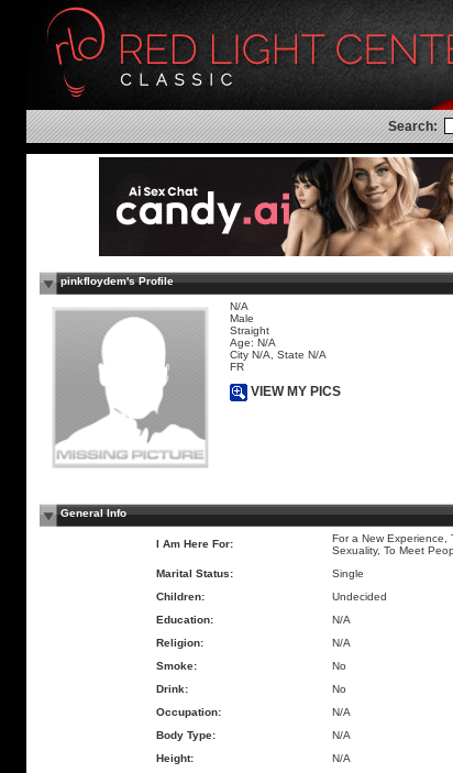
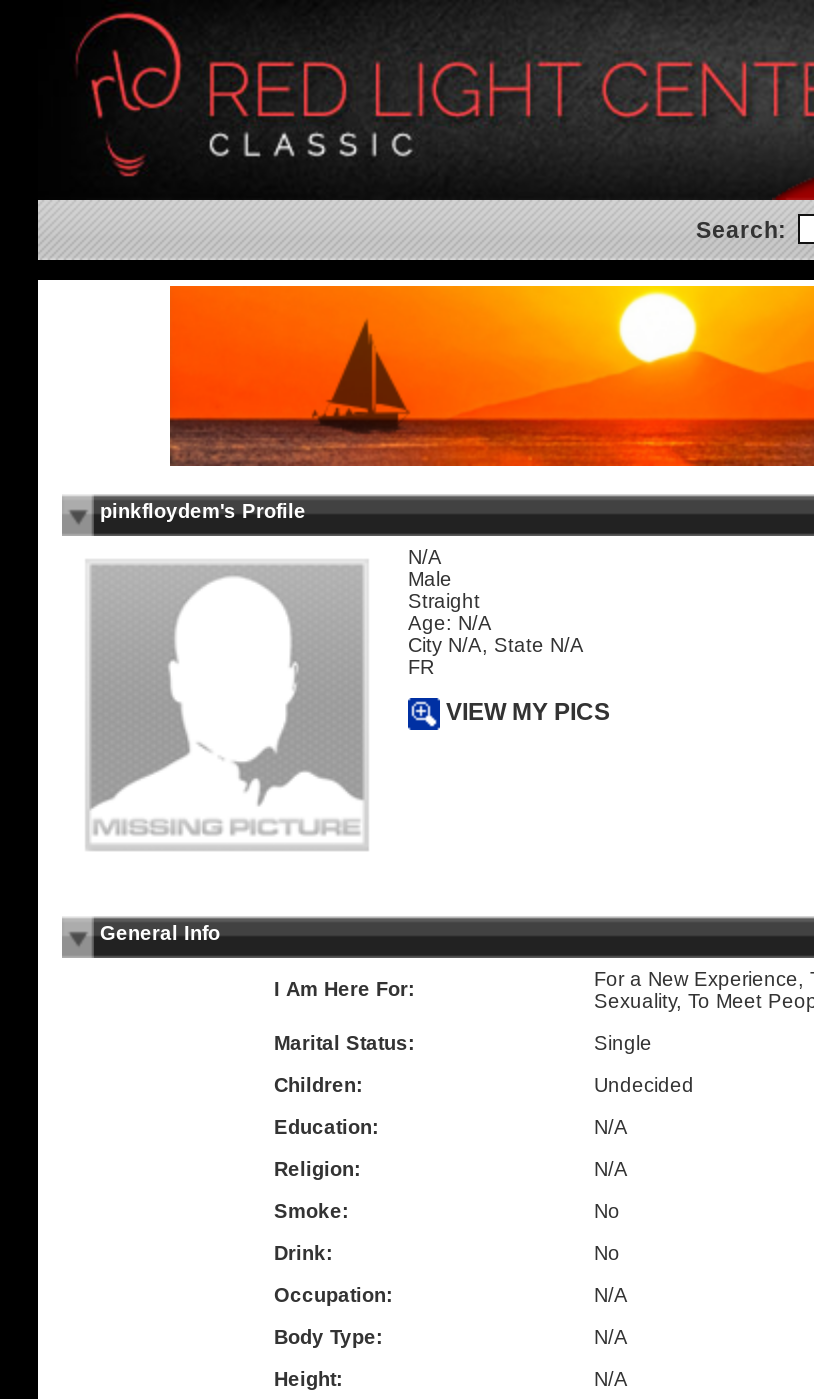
[98,156,450,257] [image] -> [168,284,808,468] [image]

